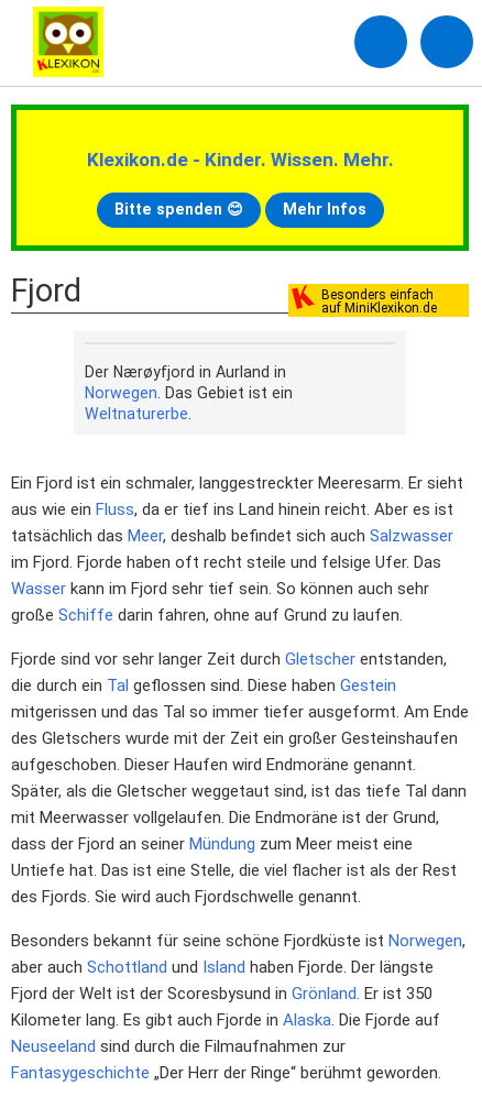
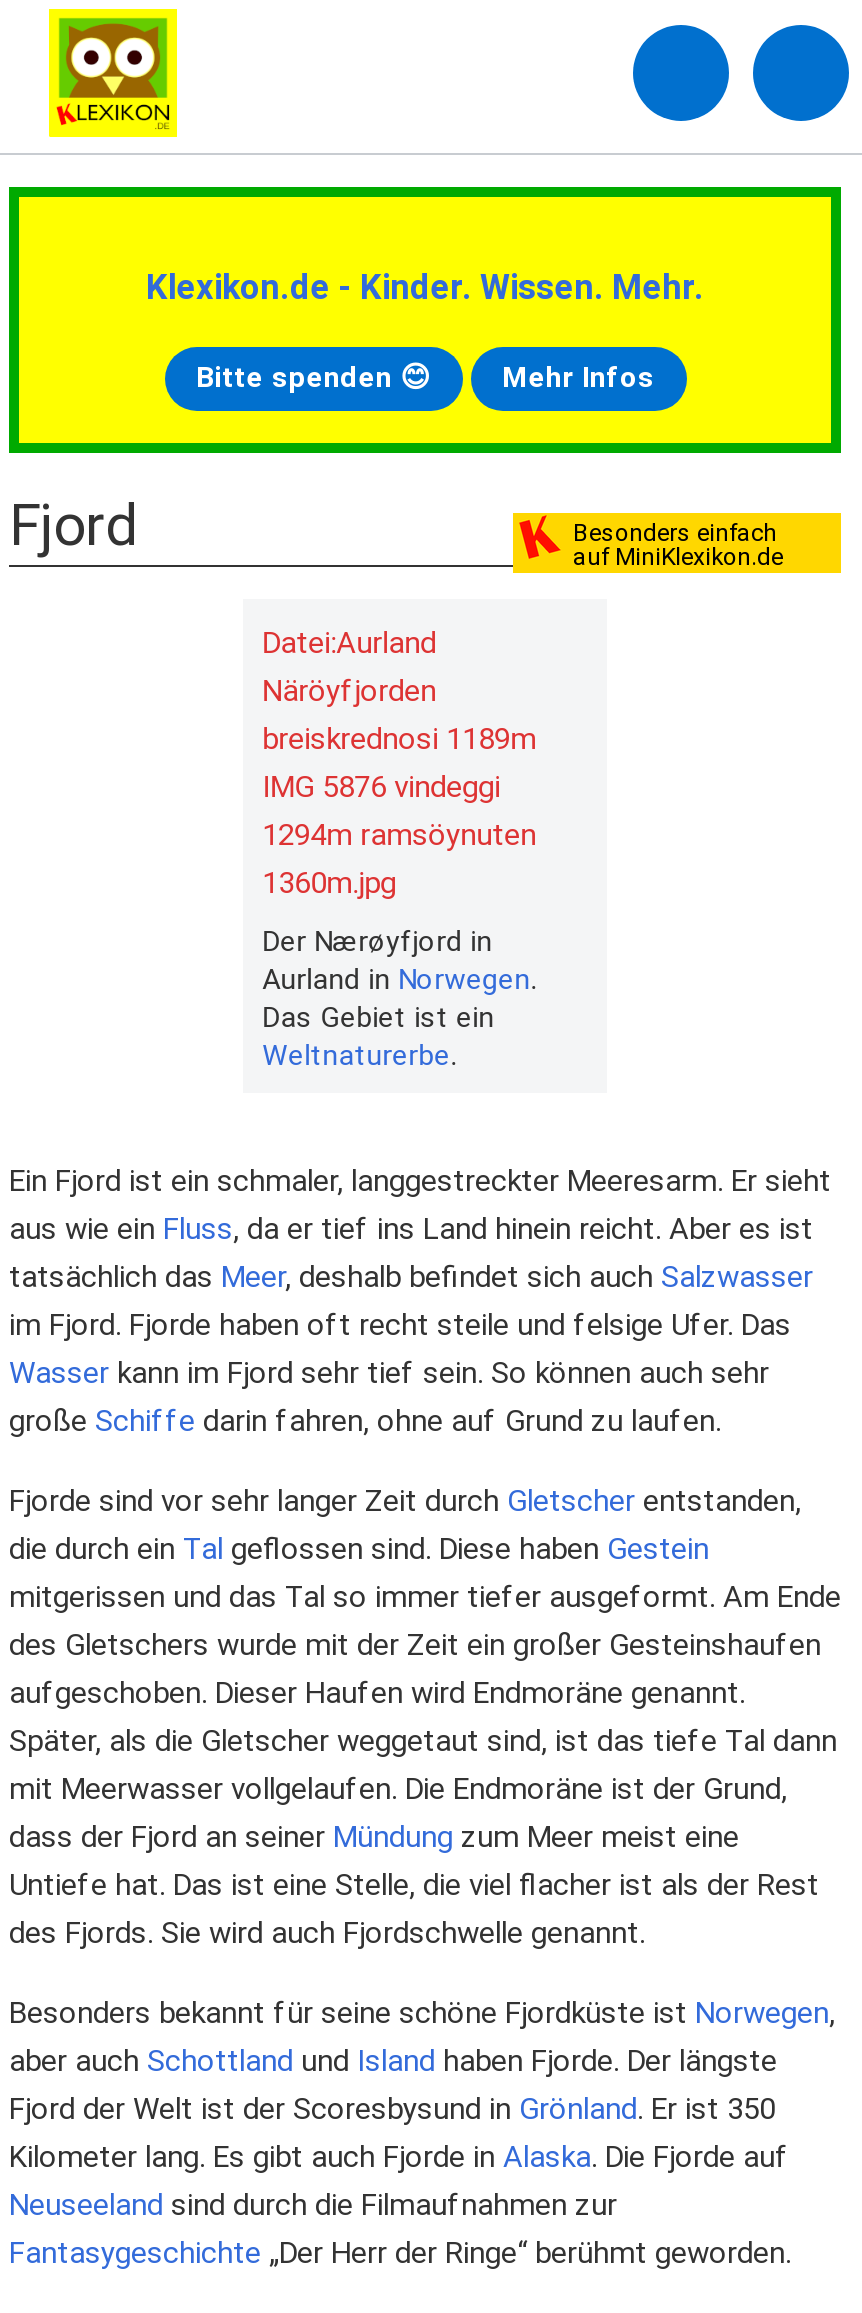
[84,363,292,401] Der Nærøyfjord in Aurland in | Norwegen. Das Gebiet ist ein -> [262,624,536,1032] Datei:Aurland | Näröyfjorden | breiskrednosi 1189m | IMG 5876 vindeggi | 1294m ramsöynuten | 1360m.jpg | Der Nærøyfjord in | Aurland in Norwegen. | Das Gebiet ist ein

